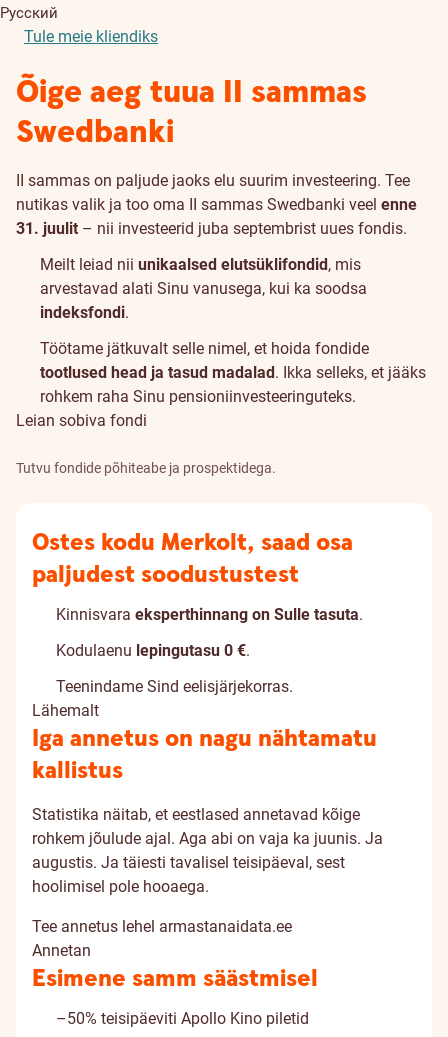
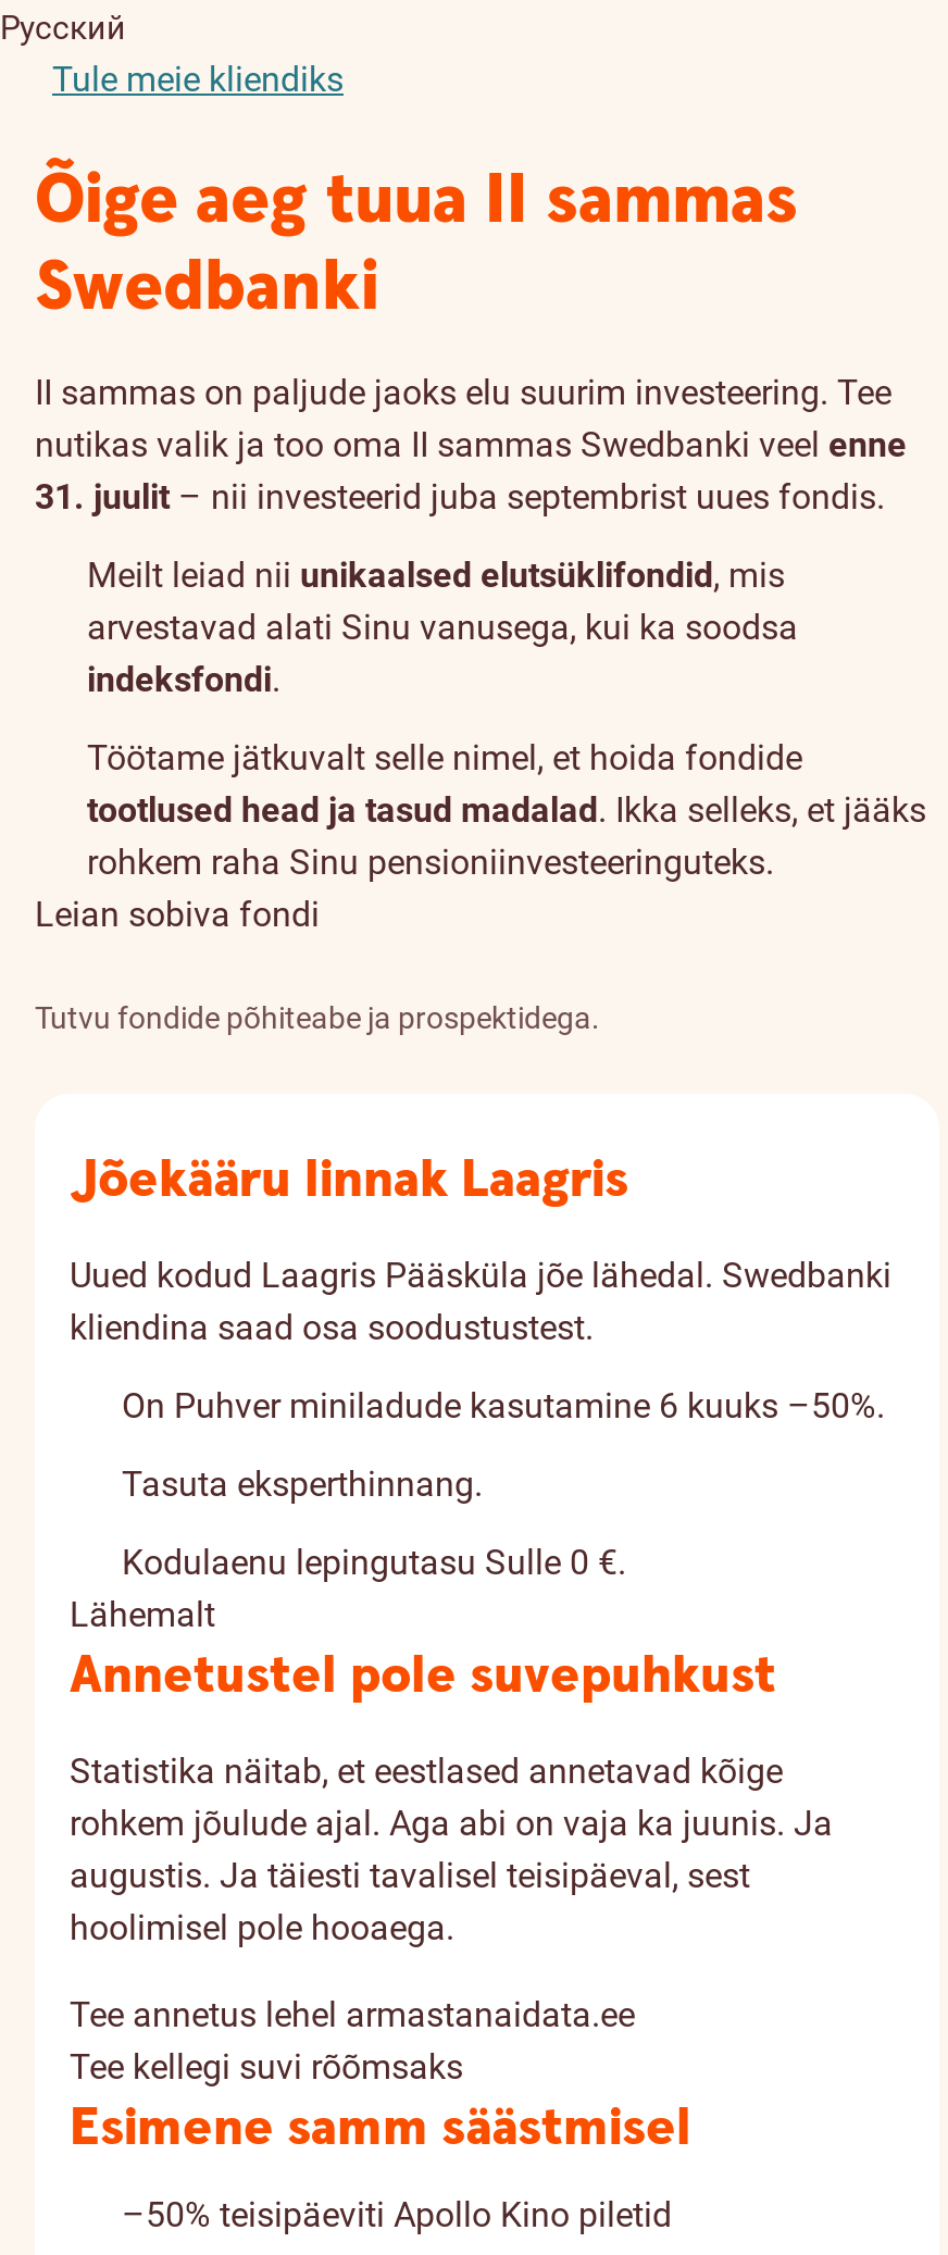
[32,527,363,696] Ostes kodu Merkolt, saad osa | paljudest soodustustest | Kinnisvara eksperthinnang on Sulle tasuta. | Kodulaenu lepingutasu 0 €. | Teenindame Sind eelisjärjekorras. -> [70,1146,891,1583] Jõekääru linnak Laagris | Uued kodud Laagris Pääsküla jõe lähedal. Swedbanki | kliendina saad osa soodustustest. | On Puhver miniladude kasutamine 6 kuuks –50%. | Tasuta eksperthinnang. | Kodulaenu lepingutasu Sulle 0 €.
moved [32,701,99,720] -> [70,1594,215,1635]: Lähemalt
[32,723,377,787] Iga annetus on nagu nähtamatu | kallistus -> [70,1642,776,1711] Annetustel pole suvepuhkust
[32,941,91,960] Annetan -> [70,2046,463,2088] Tee kellegi suvi rõõmsaks

